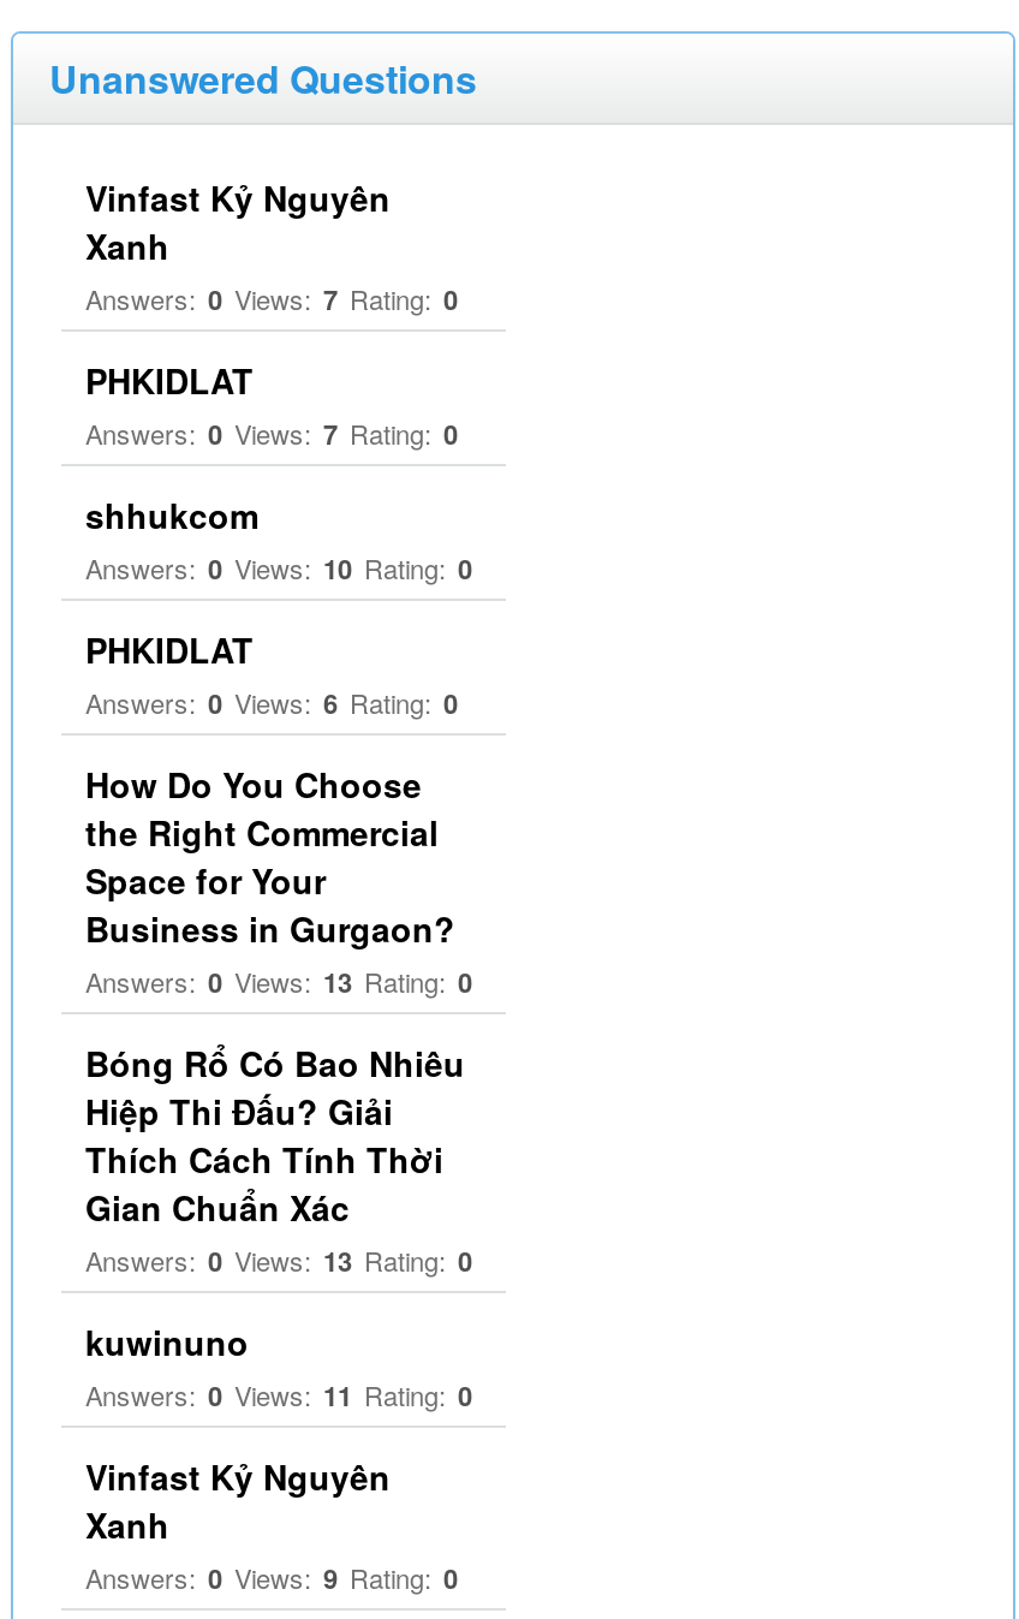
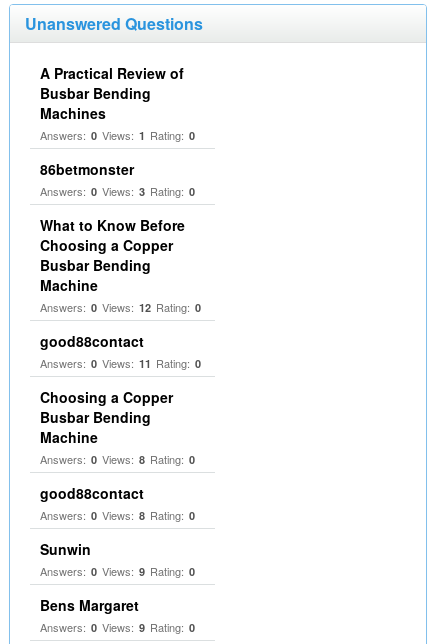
[85,173,472,1365] Vinfast Kỷ Nguyên | Xanh | Answers: 0 Views: 7 Rating: 0 | PHKIDLAT | Answers: 0 Views: 7 Rating: 0 | shhukcom | Answers: 0 Views: 10 Rating: 0 | PHKIDLAT | Answers: 0 Views: 6 Rating: 0 | How Do You Choose | the Right Commercial | Space for Your | Business in Gurgaon? | Answers: 0 Views: 13 Rating: 0 | Bóng Rổ Có Bao Nhiêu | Hiệp Thi Đấu? Giải | Thích Cách Tính Thời | Gian Chuẩn Xác | Answers: 0 Views: 13 Rating: 0 | kuwinuno -> [40,63,201,351] A Practical Review of | Busbar Bending | Machines | Answers: 0 Views: 1 Rating: 0 | 86betmonster | Answers: 0 Views: 3 Rating: 0 | What to Know Before | Choosing a Copper | Busbar Bending | Machine | Answers: 0 Views: 12 Rating: 0 | good88contact
moved [85,1375,472,1413] -> [40,355,201,371]: Answers: 0 Views: 11 Rating: 0
[85,1452,391,1548] Vinfast Kỷ Nguyên | Xanh -> [40,387,195,615] Choosing a Copper | Busbar Bending | Machine | Answers: 0 Views: 8 Rating: 0 | good88contact | Answers: 0 Views: 8 Rating: 0 | Sunwin | Answers: 0 Views: 9 Rating: 0 | Bens Margaret

